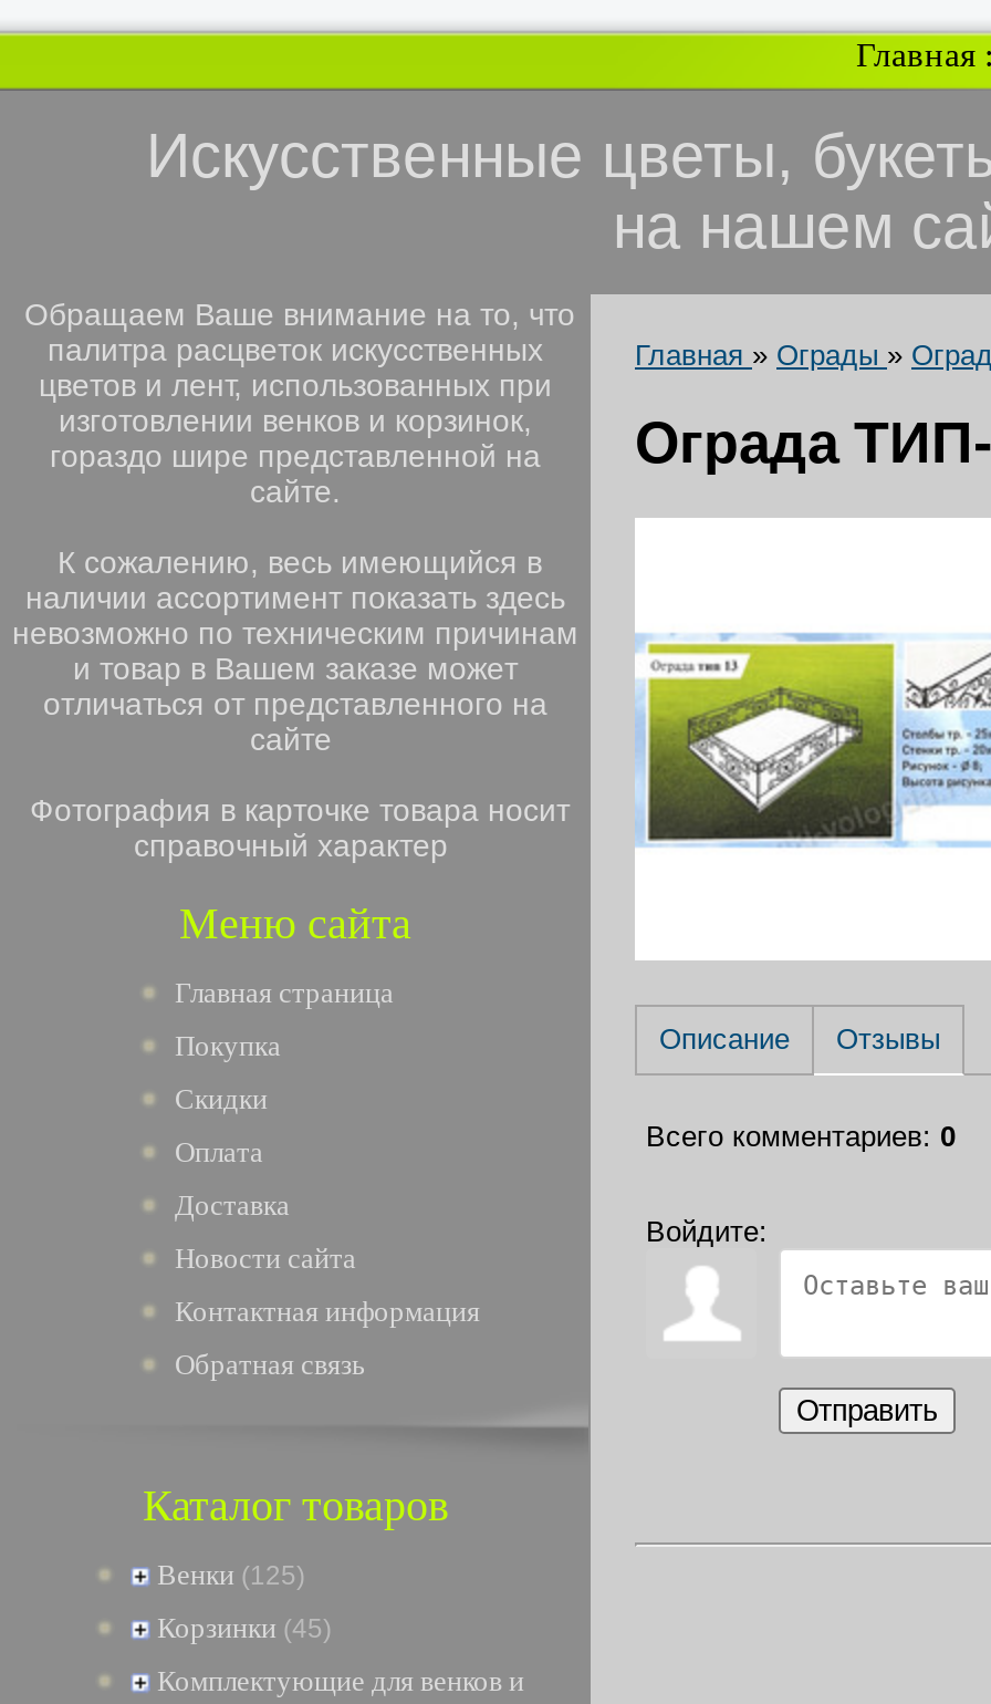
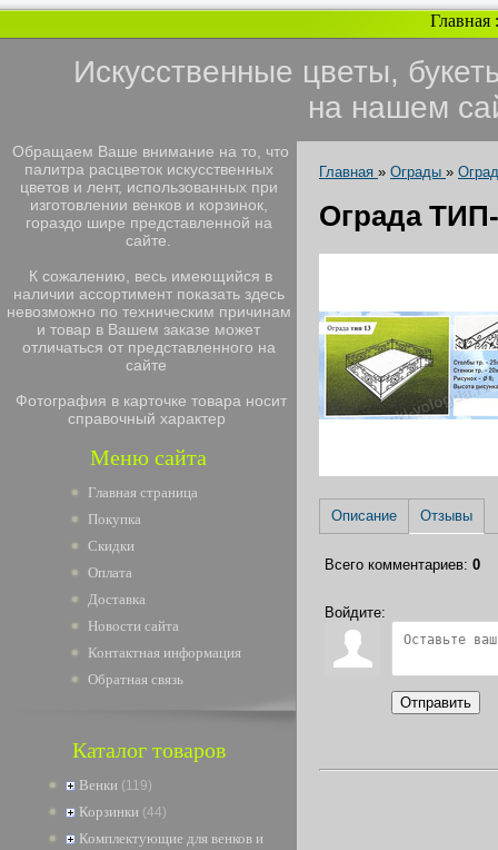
[157,1558,305,1591] Венки (125) -> [79,777,152,793] Венки (119)
[157,1611,332,1644] Корзинки (45) -> [79,803,167,820] Корзинки (44)

